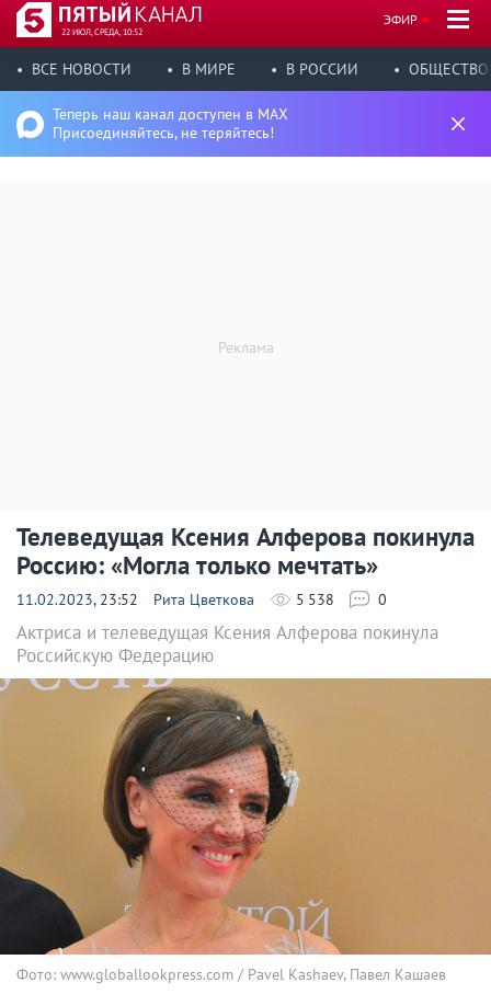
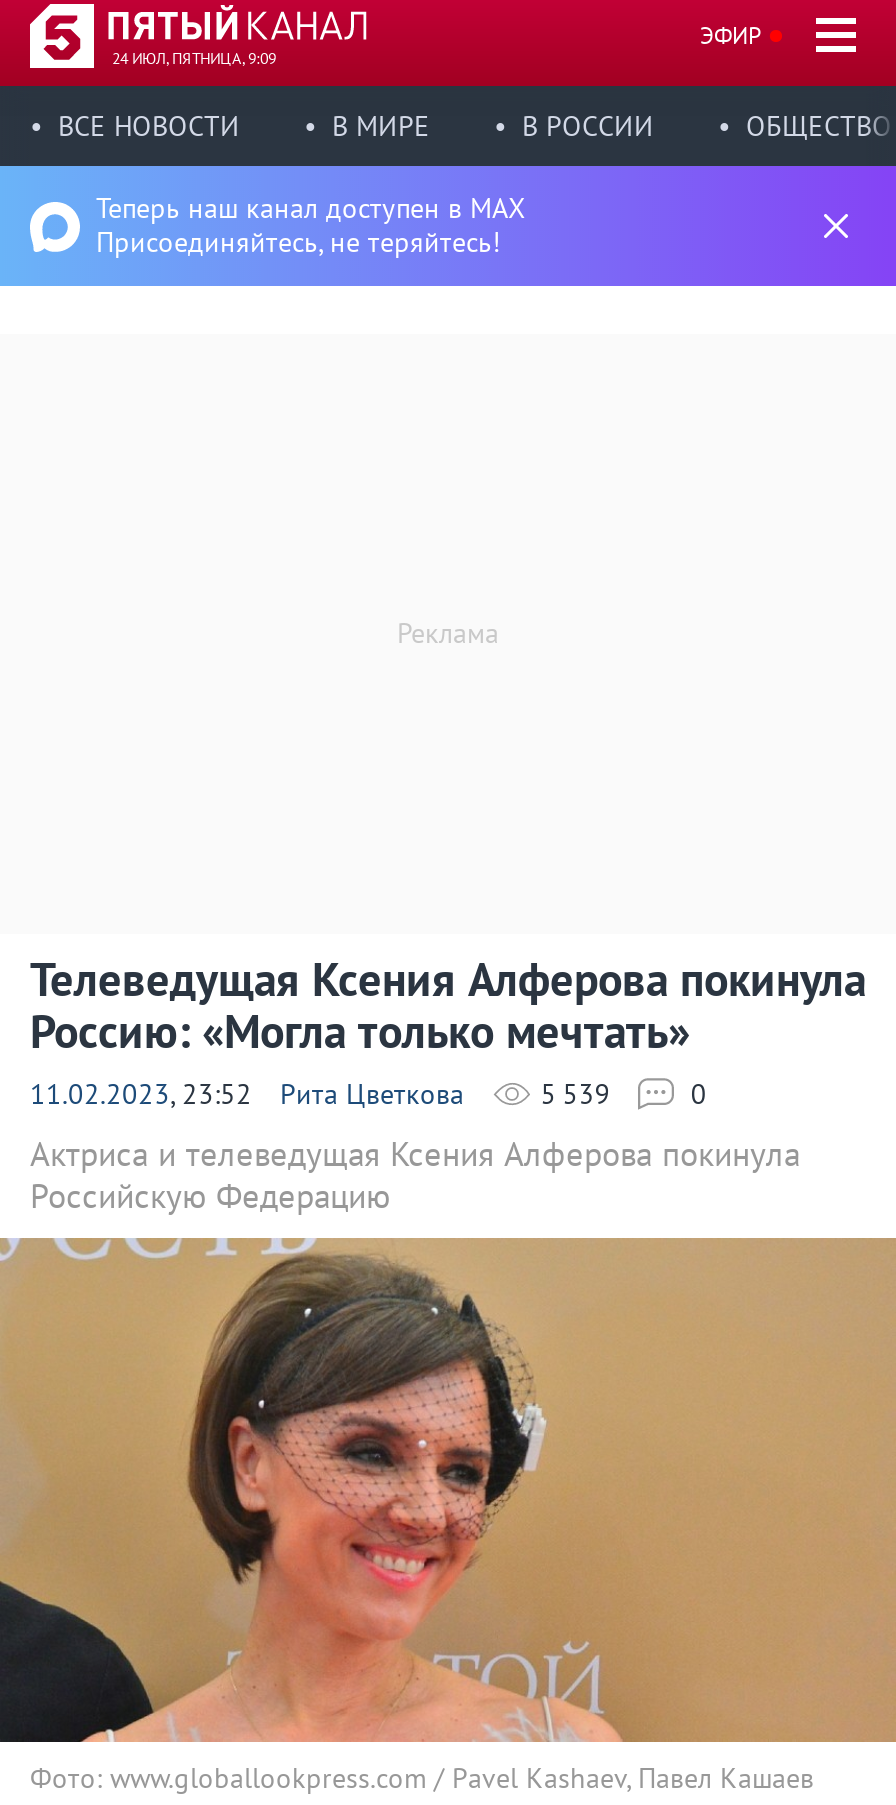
[61,26,142,37] 22 ИЮЛ, СРЕДА, 10:52 -> [112,48,276,68] 24 ИЮЛ, ПЯТНИЦА, 9:09
[296,590,334,609] 5 538 -> [540,1076,610,1112] 5 539

